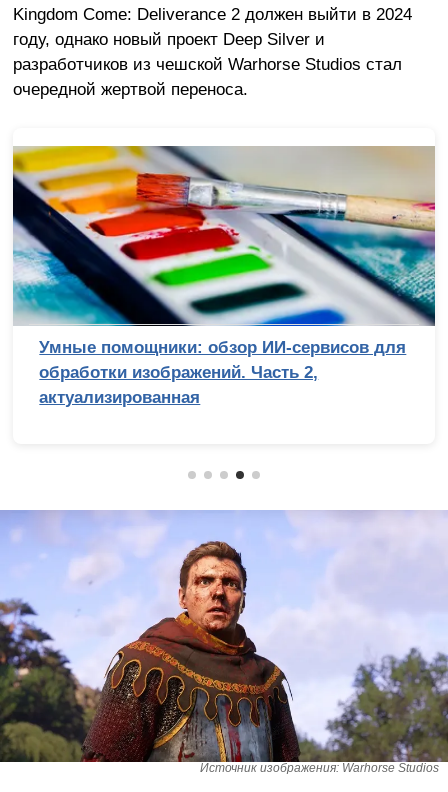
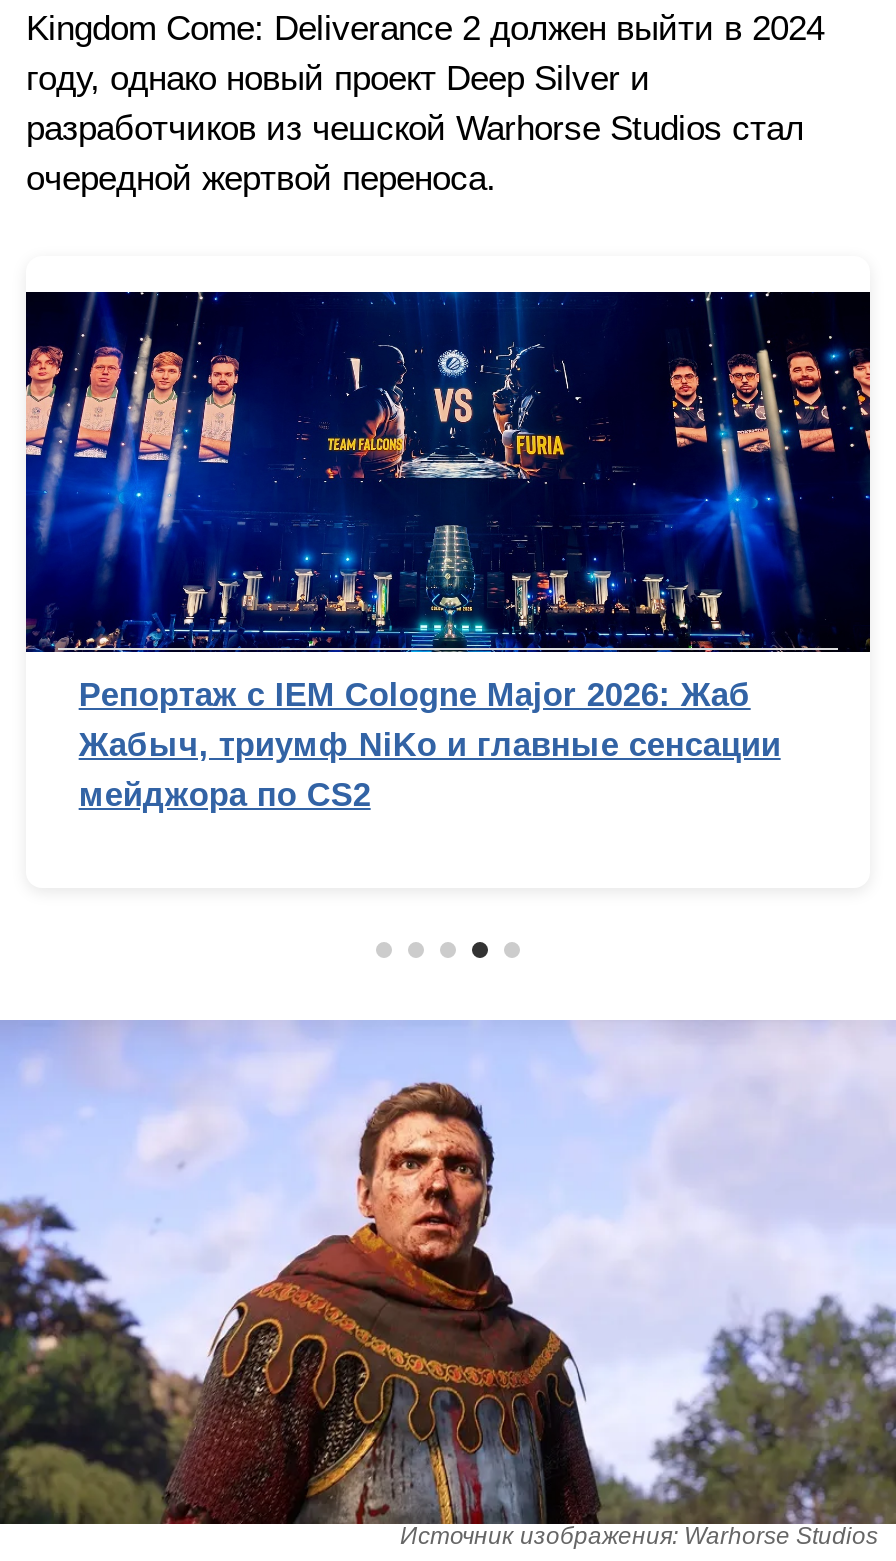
[12,145,436,407] [image] | Умные помощники: обзор ИИ-сервисов для | обработки изображений. Часть 2, | актуализированная -> [24,290,872,815] [image] | Репортаж с IEM Cologne Major 2026: Жаб | Жабыч, триумф NiKo и главные сенсации | мейджора по CS2

